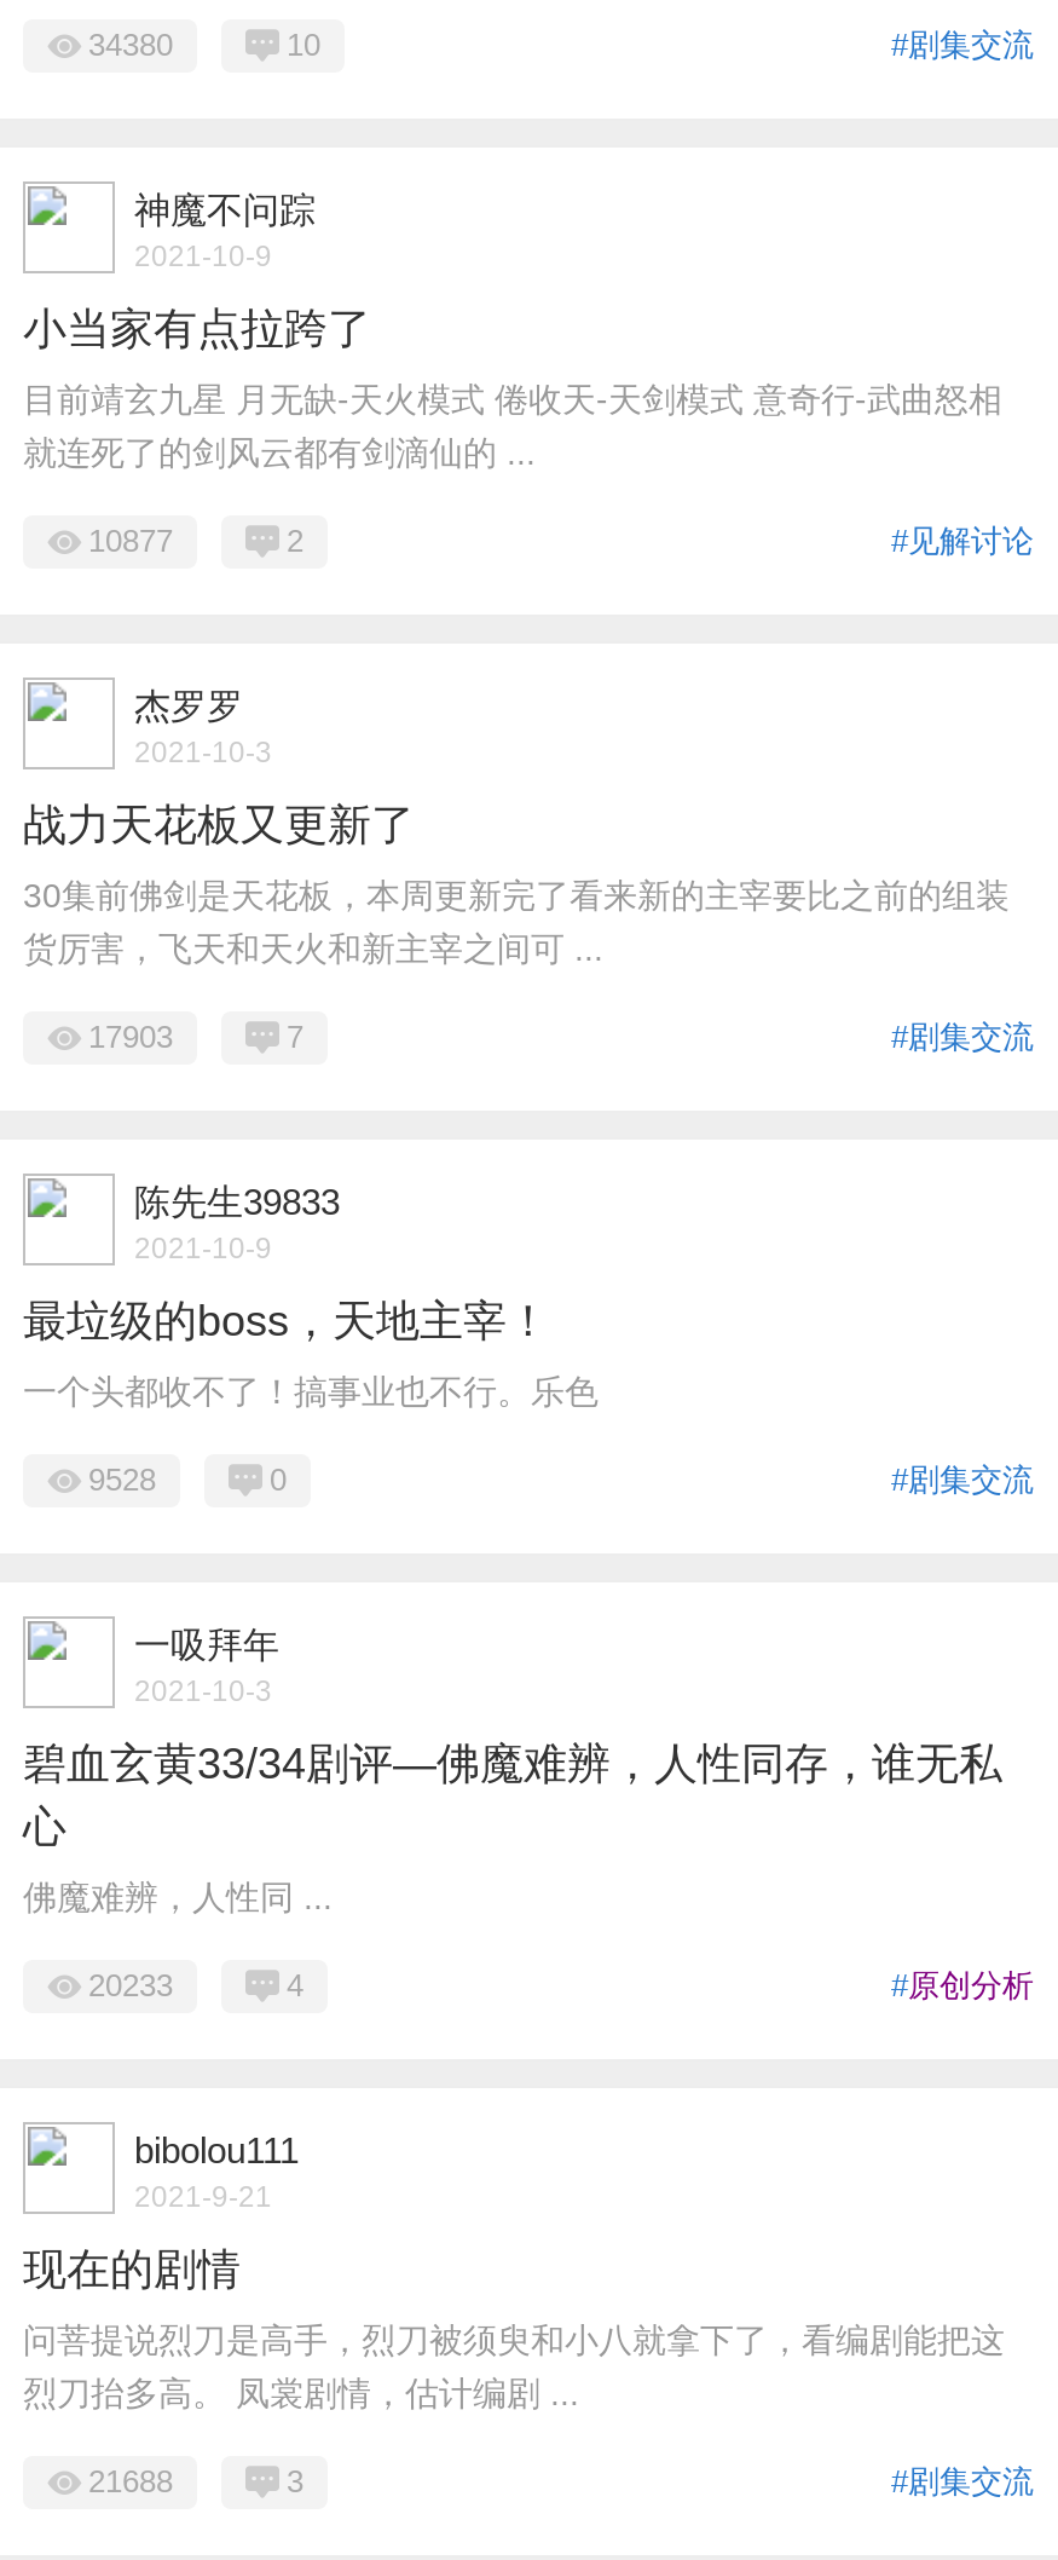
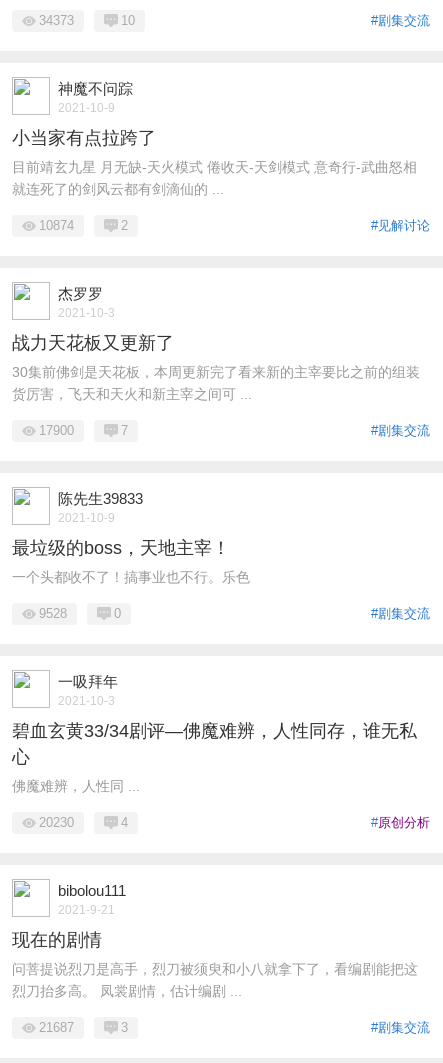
[88,26,173,62] 34380 -> [39,13,74,28] 34373
[88,522,173,558] 10877 -> [39,218,74,233] 10874
[88,1018,173,1054] 17903 -> [39,423,74,438] 17900
[88,1966,173,2003] 20233 -> [39,815,74,830] 20230
[88,2462,173,2499] 21688 -> [39,1020,74,1035] 21687

